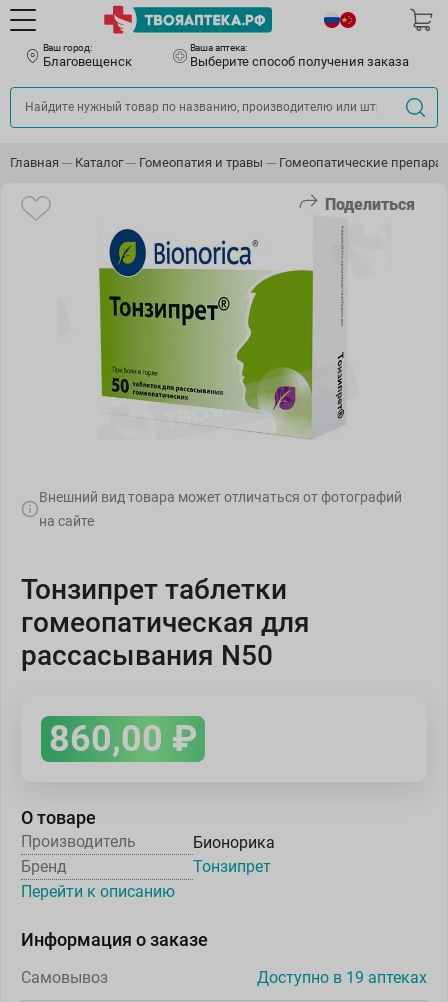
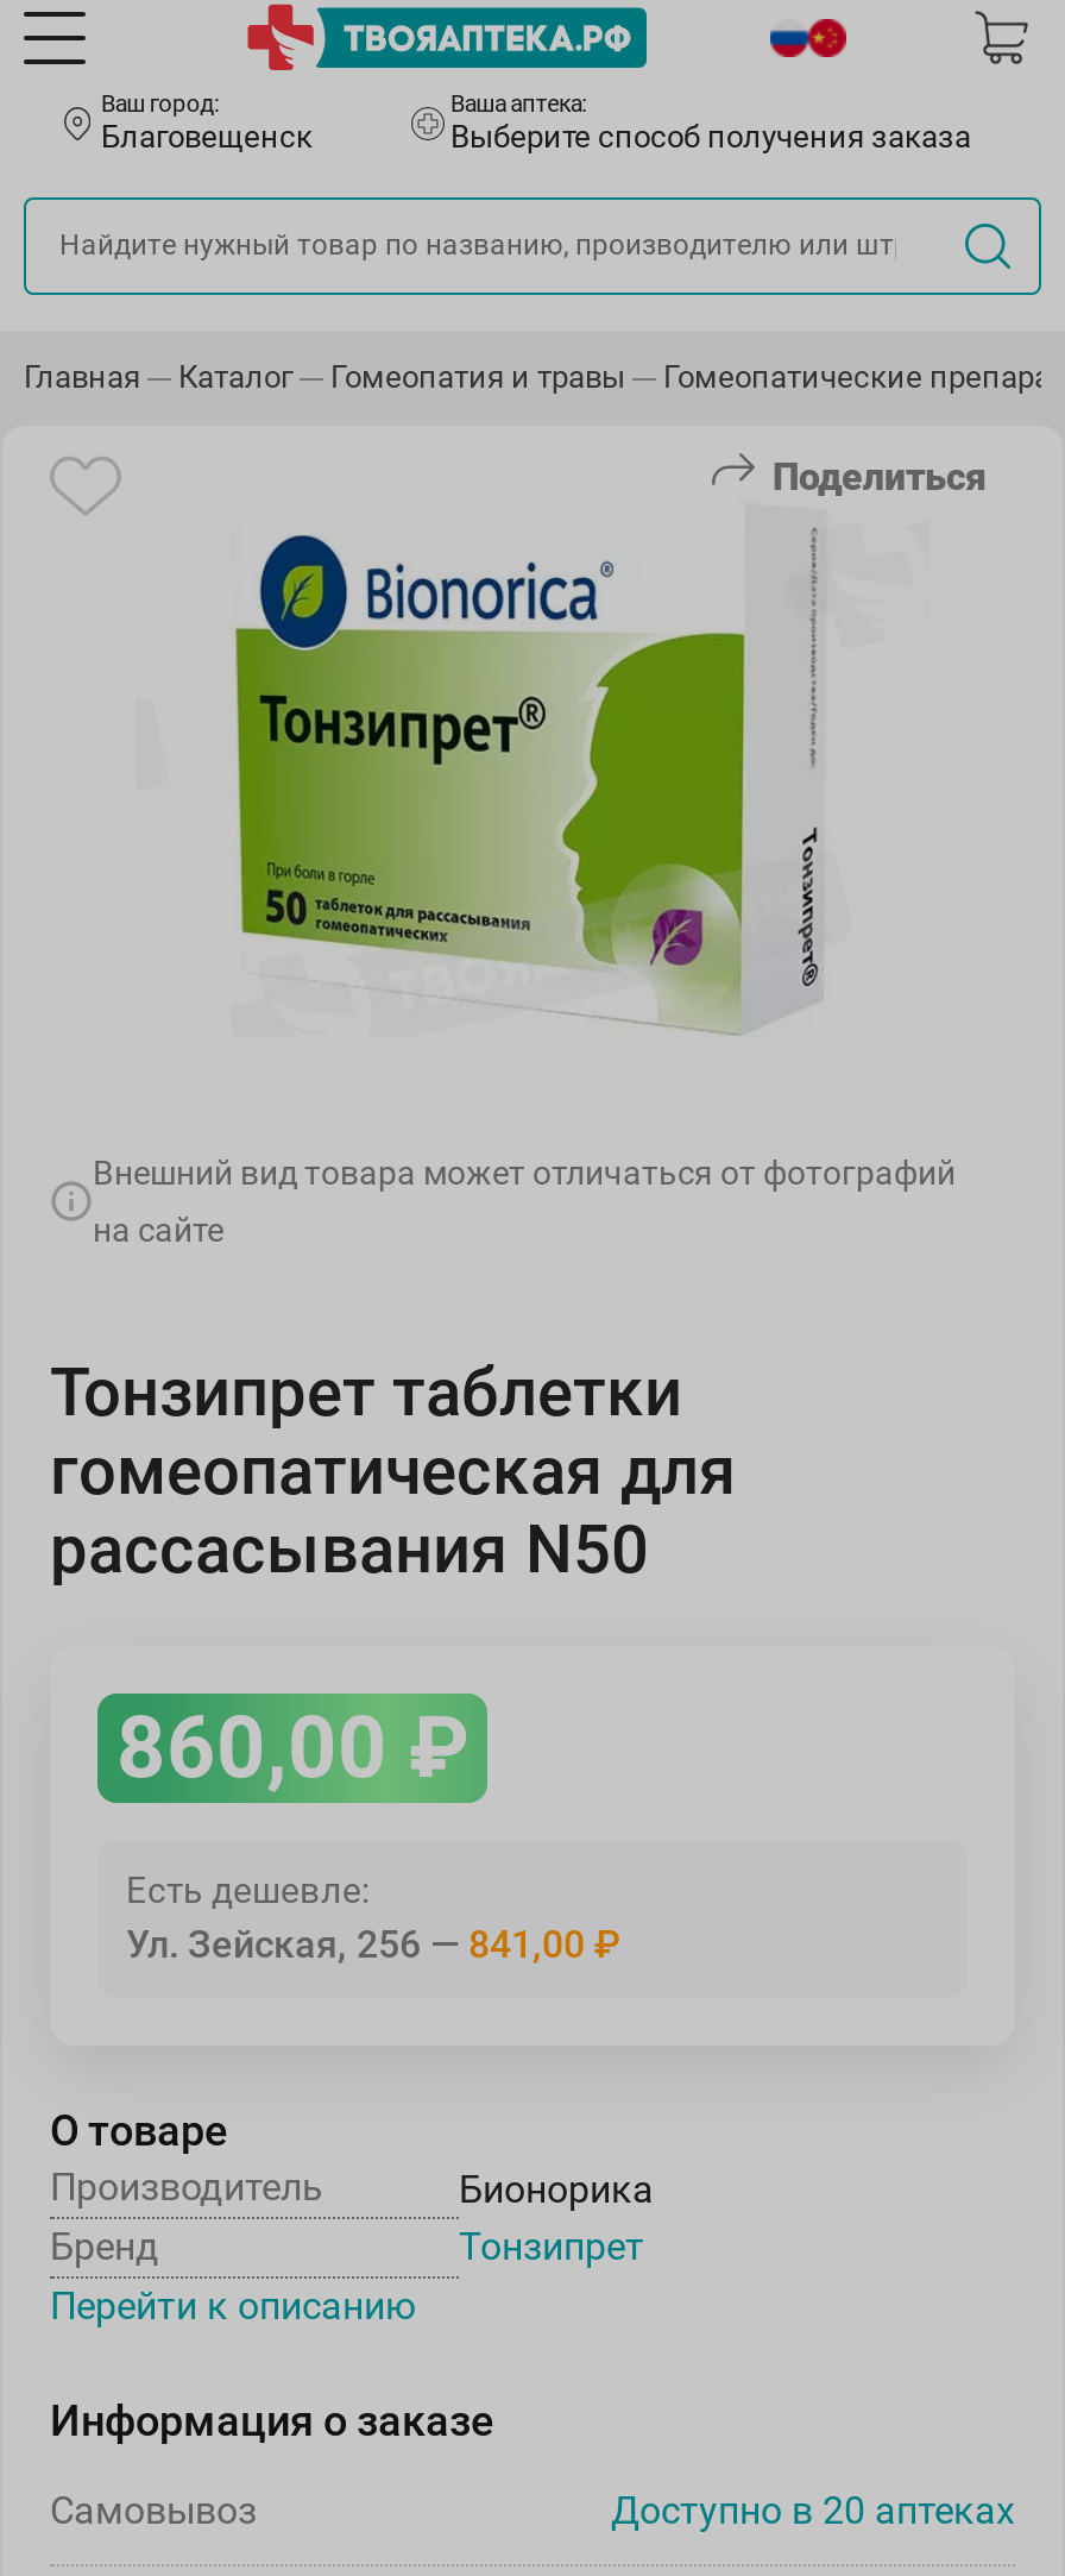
none -> [126,1870,620,1967] Есть дешевле: | Ул. Зейская, 256 | 841,00 ₽
[257,968,427,987] Доступно в 19 аптеках -> [611,2488,1015,2533] Доступно в 20 аптеках

